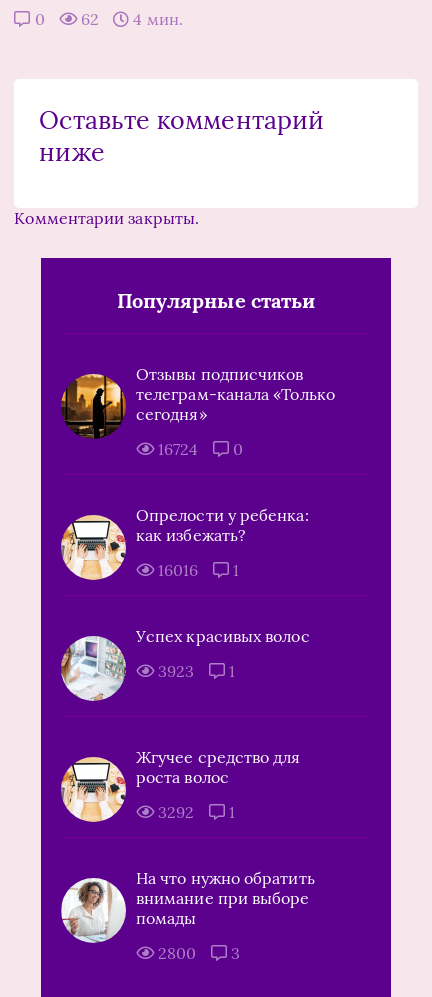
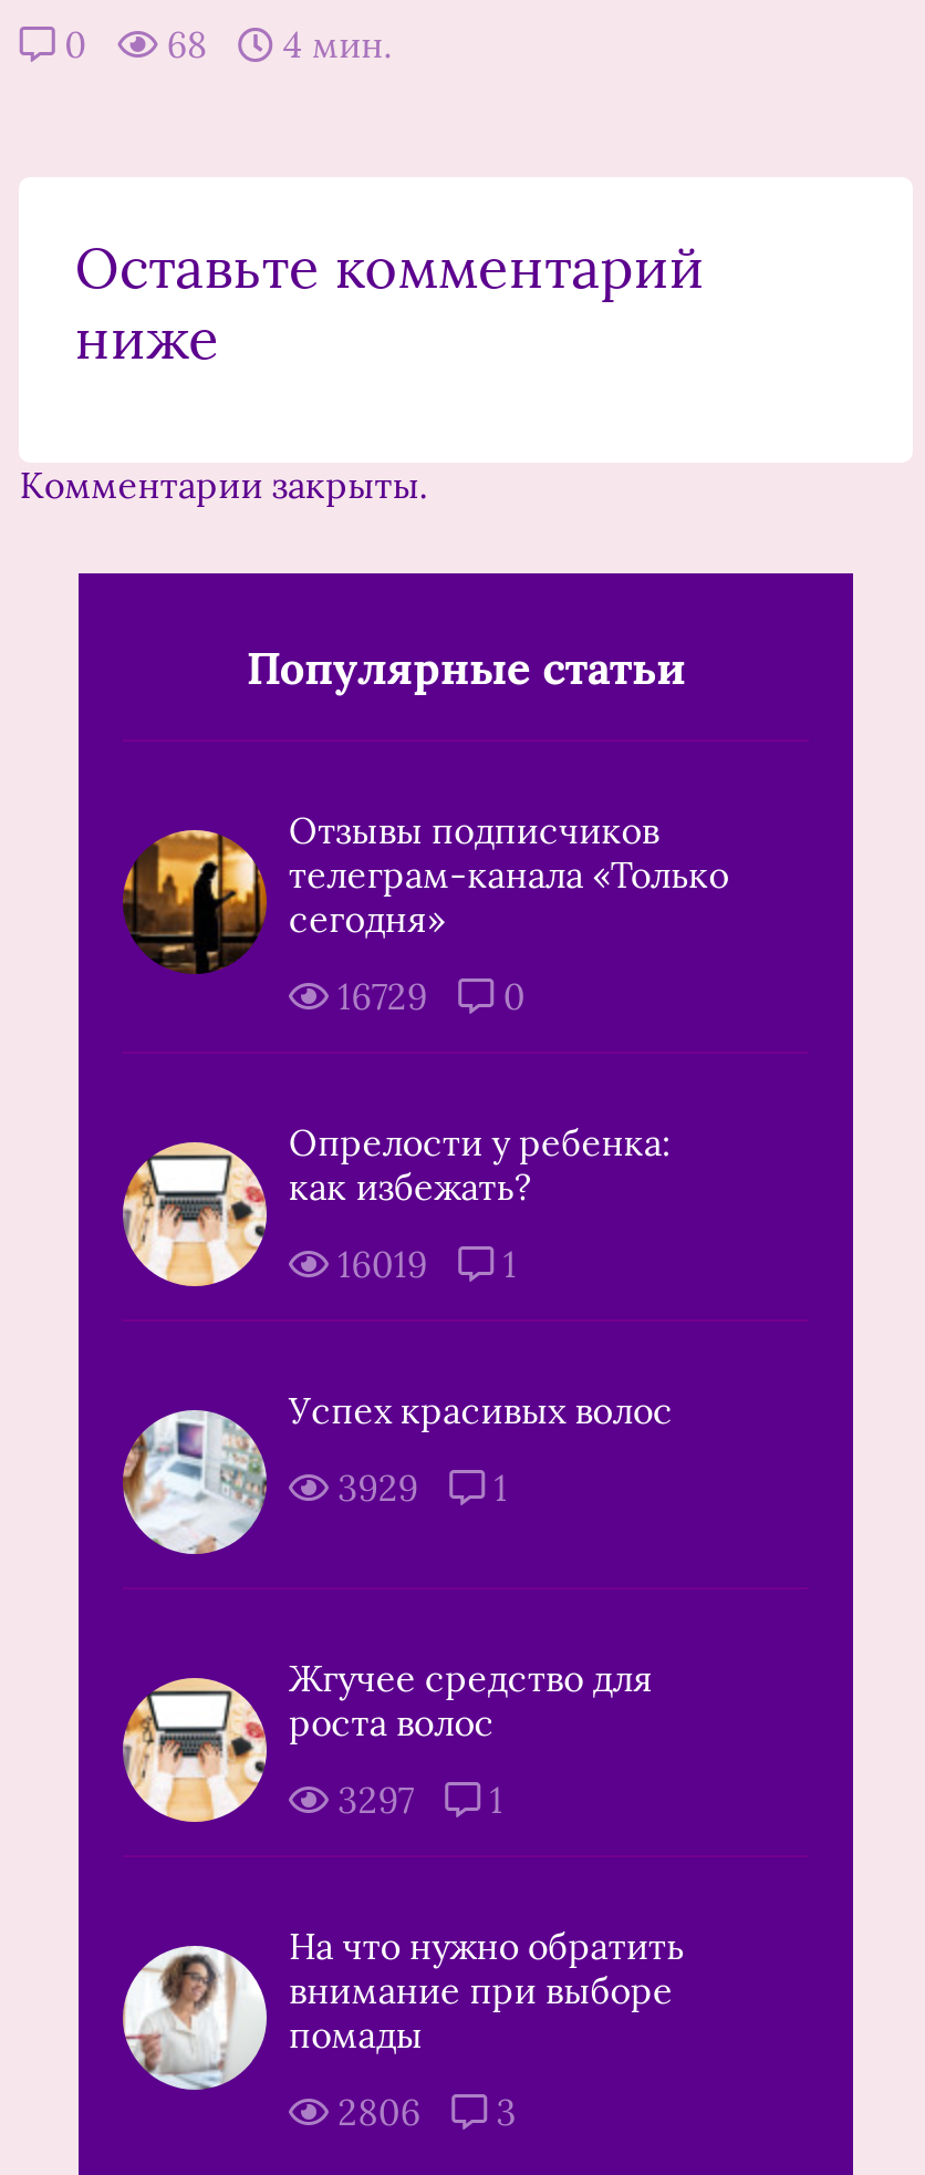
[30,9,183,29] 0 62 4 мин. -> [55,21,392,66] 0 68 4 мин.
[154,439,243,459] 16724 0 -> [329,973,525,1017] 16729 0
[154,560,239,580] 16016 1 -> [329,1241,516,1285] 16019 1
[154,661,235,681] 3923 1 -> [329,1465,507,1509] 3929 1
[154,802,235,822] 3292 1 -> [329,1777,503,1821] 3297 1
[154,943,240,963] 2800 3 -> [329,2089,516,2133] 2806 3

